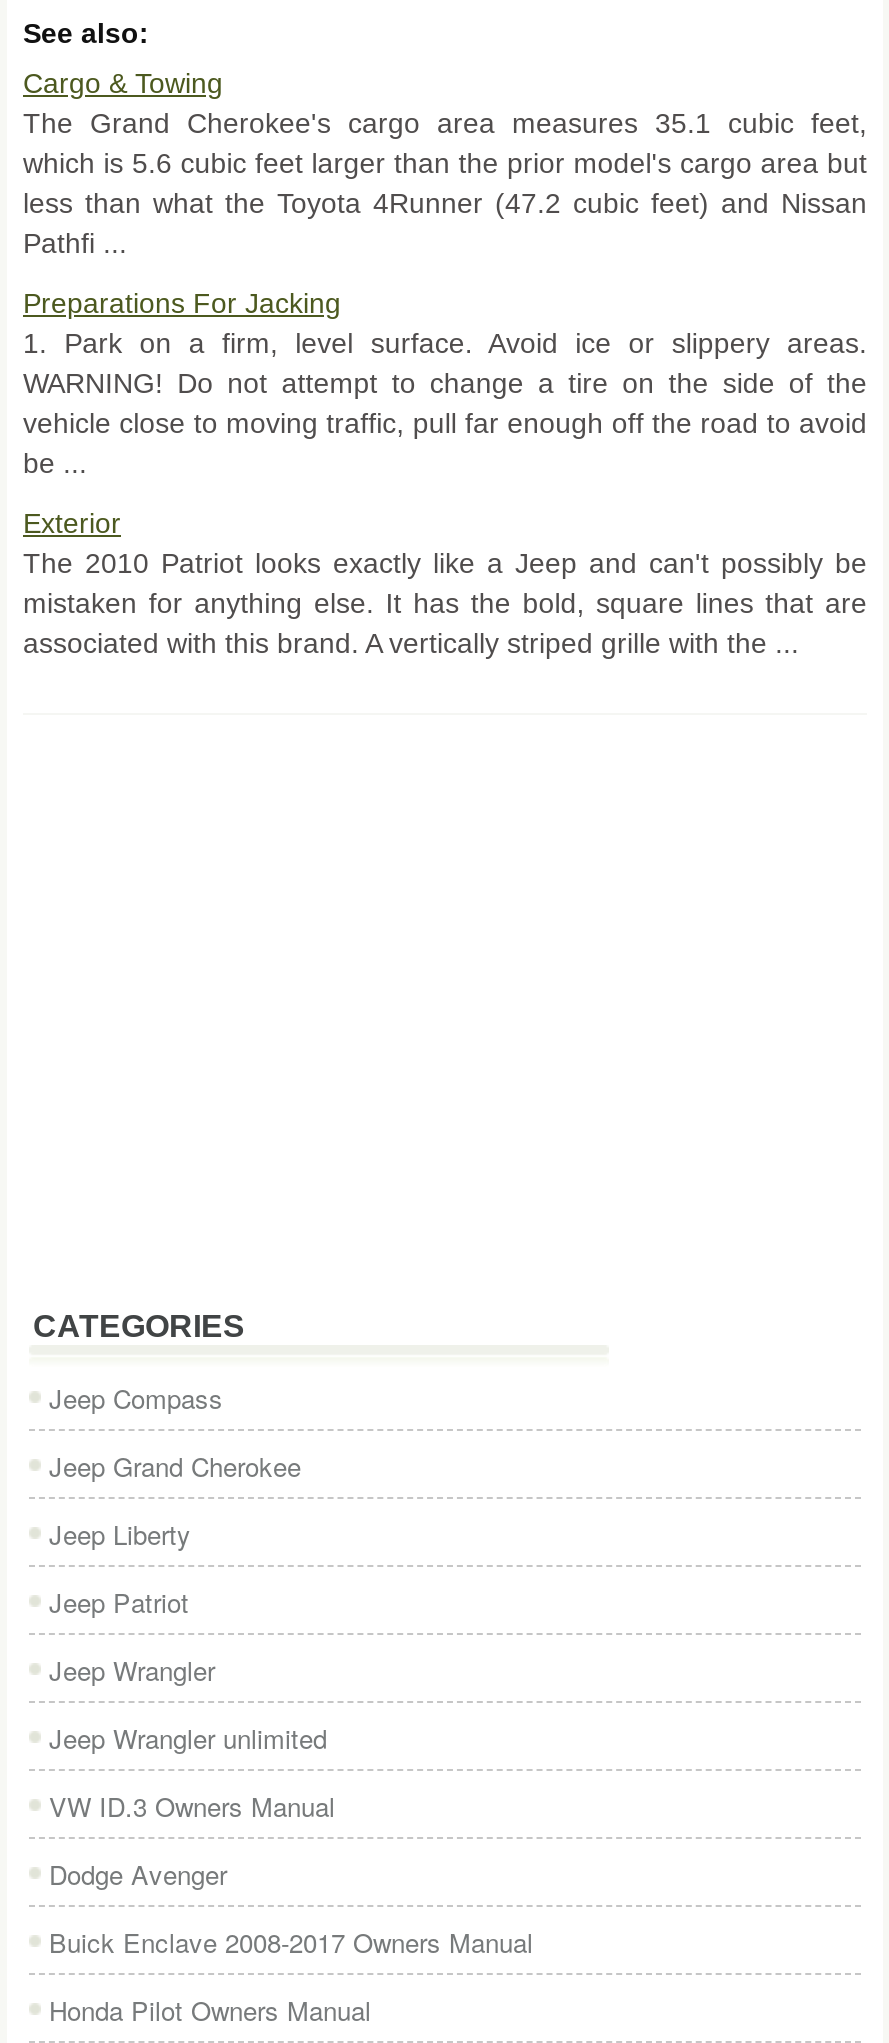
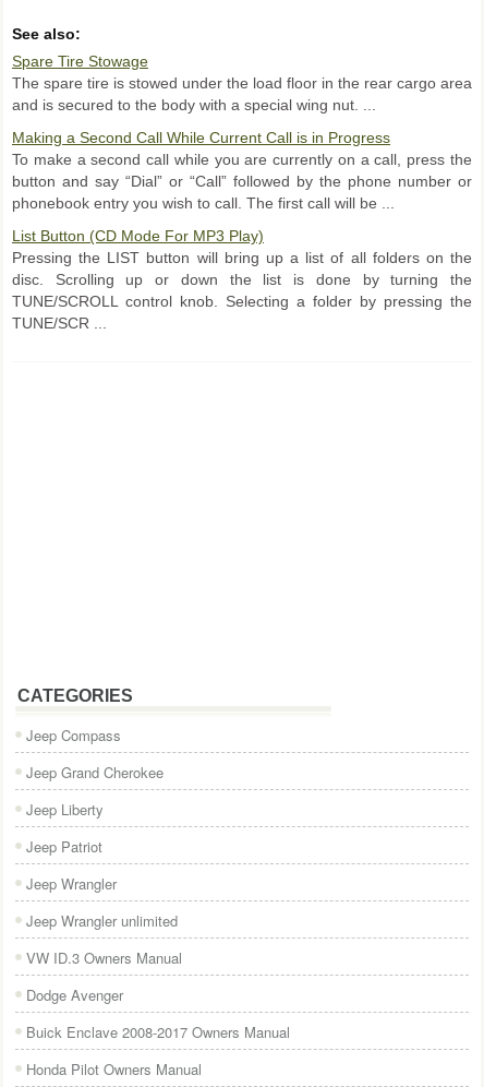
[23,66,867,258] Cargo & Towing | The Grand Cherokee's cargo area measures 35.1 cubic feet, | which is 5.6 cubic feet larger than the prior model's cargo area but | less than what the Toyota 4Runner (47.2 cubic feet) and Nissan | Pathfi ... -> [12,52,472,113] Spare Tire Stowage | The spare tire is stowed under the load floor in the rear cargo area | and is secured to the body with a special wing nut. ...
[23,286,867,478] Preparations For Jacking | 1. Park on a firm, level surface. Avoid ice or slippery areas. | WARNING! Do not attempt to change a tire on the side of the | vehicle close to moving traffic, pull far enough off the road to avoid | be ... -> [12,128,472,211] Making a Second Call While Current Call is in Progress | To make a second call while you are currently on a call, press the | button and say “Dial” or “Call” followed by the phone number or | phonebook entry you wish to call. The first call will be ...
[23,506,867,658] Exterior | The 2010 Patriot looks exactly like a Jeep and can't possibly be | mistaken for anything else. It has the bold, square lines that are | associated with this brand. A vertically striped grille with the ... -> [12,226,472,331] List Button (CD Mode For MP3 Play) | Pressing the LIST button will bring up a list of all folders on the | disc. Scrolling up or down the list is done by turning the | TUNE/SCROLL control knob. Selecting a folder by pressing the | TUNE/SCR ...

